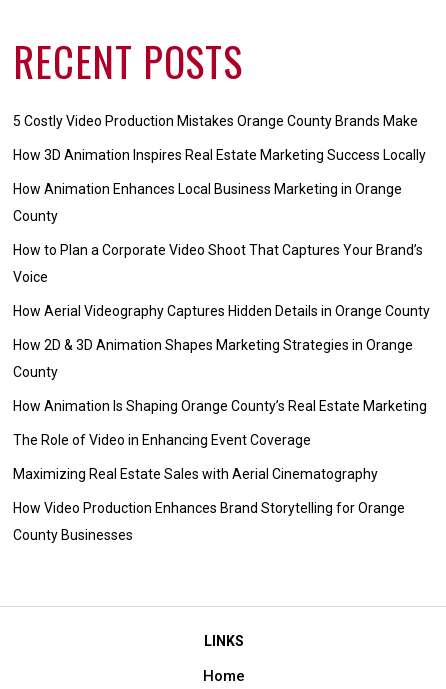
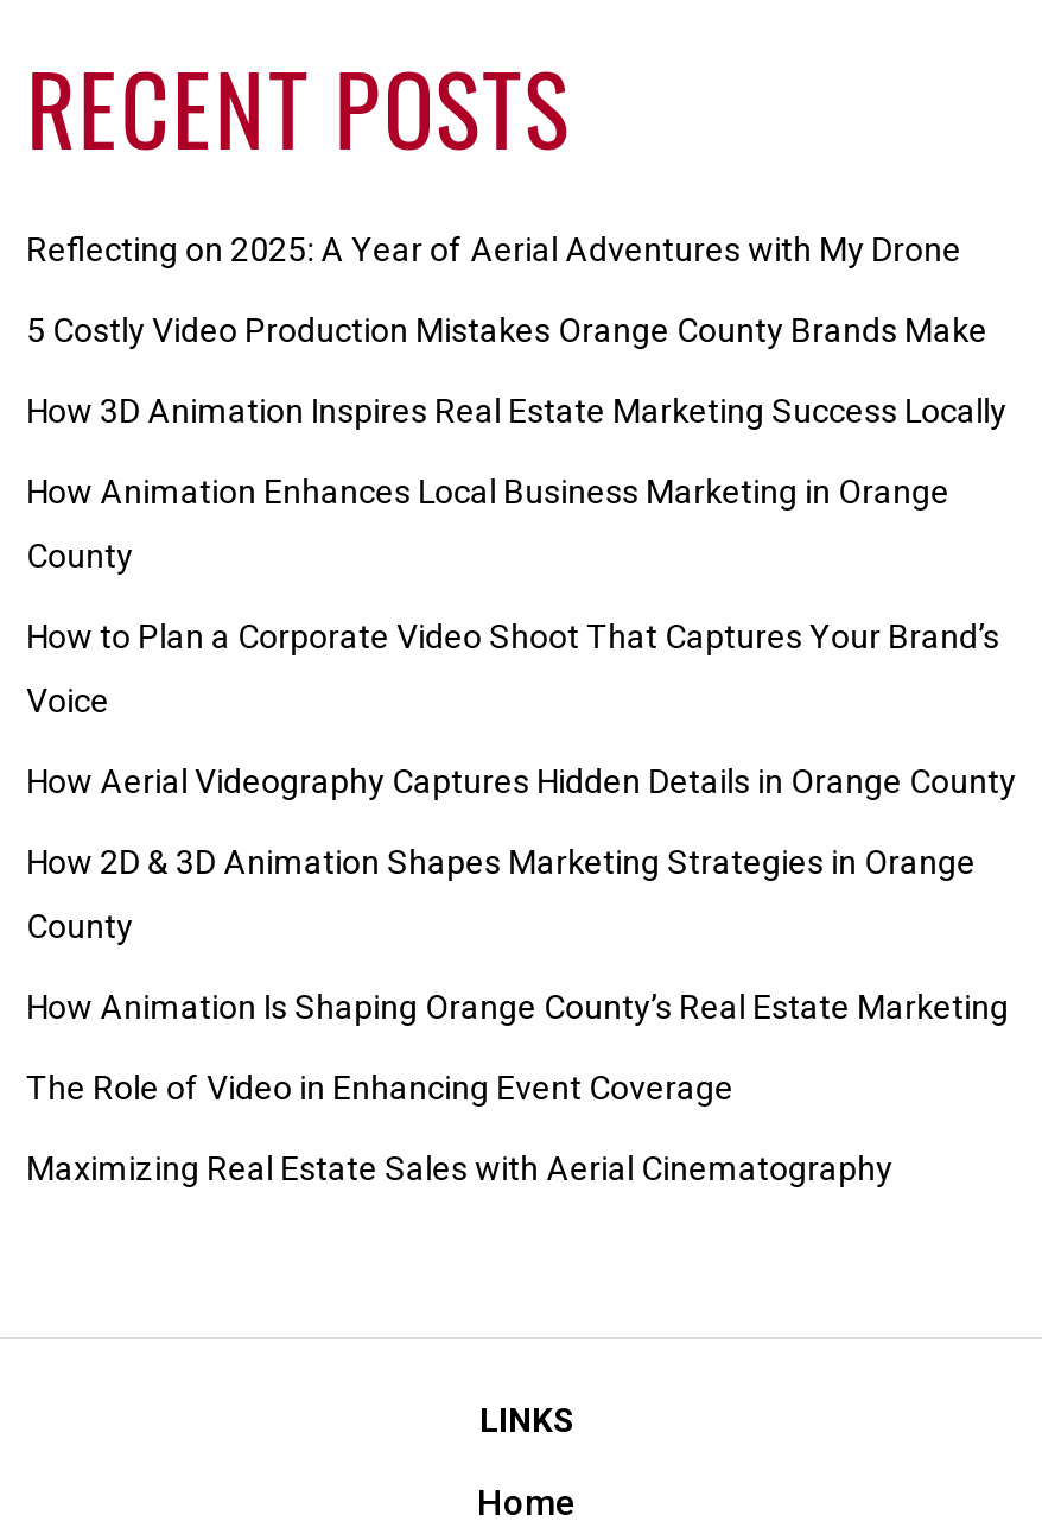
none -> [26,229,962,267] Reflecting on 2025: A Year of Aerial Adventures with My Drone
moved [13,112,430,481] -> [26,310,1016,1186]: 5 Costly Video Production Mistakes Orange County Brands Make | How 3D Animation Inspires Real Estate Marketing Success Locally | How Animation Enhances Local Business Marketing in Orange | ... | The Role of Video in Enhancing Event Coverage | Maximizing Real Estate Sales with Aerial Cinematography
[13,499,405,542] How Video Production Enhances Brand Storytelling for Orange | County Businesses -> none

